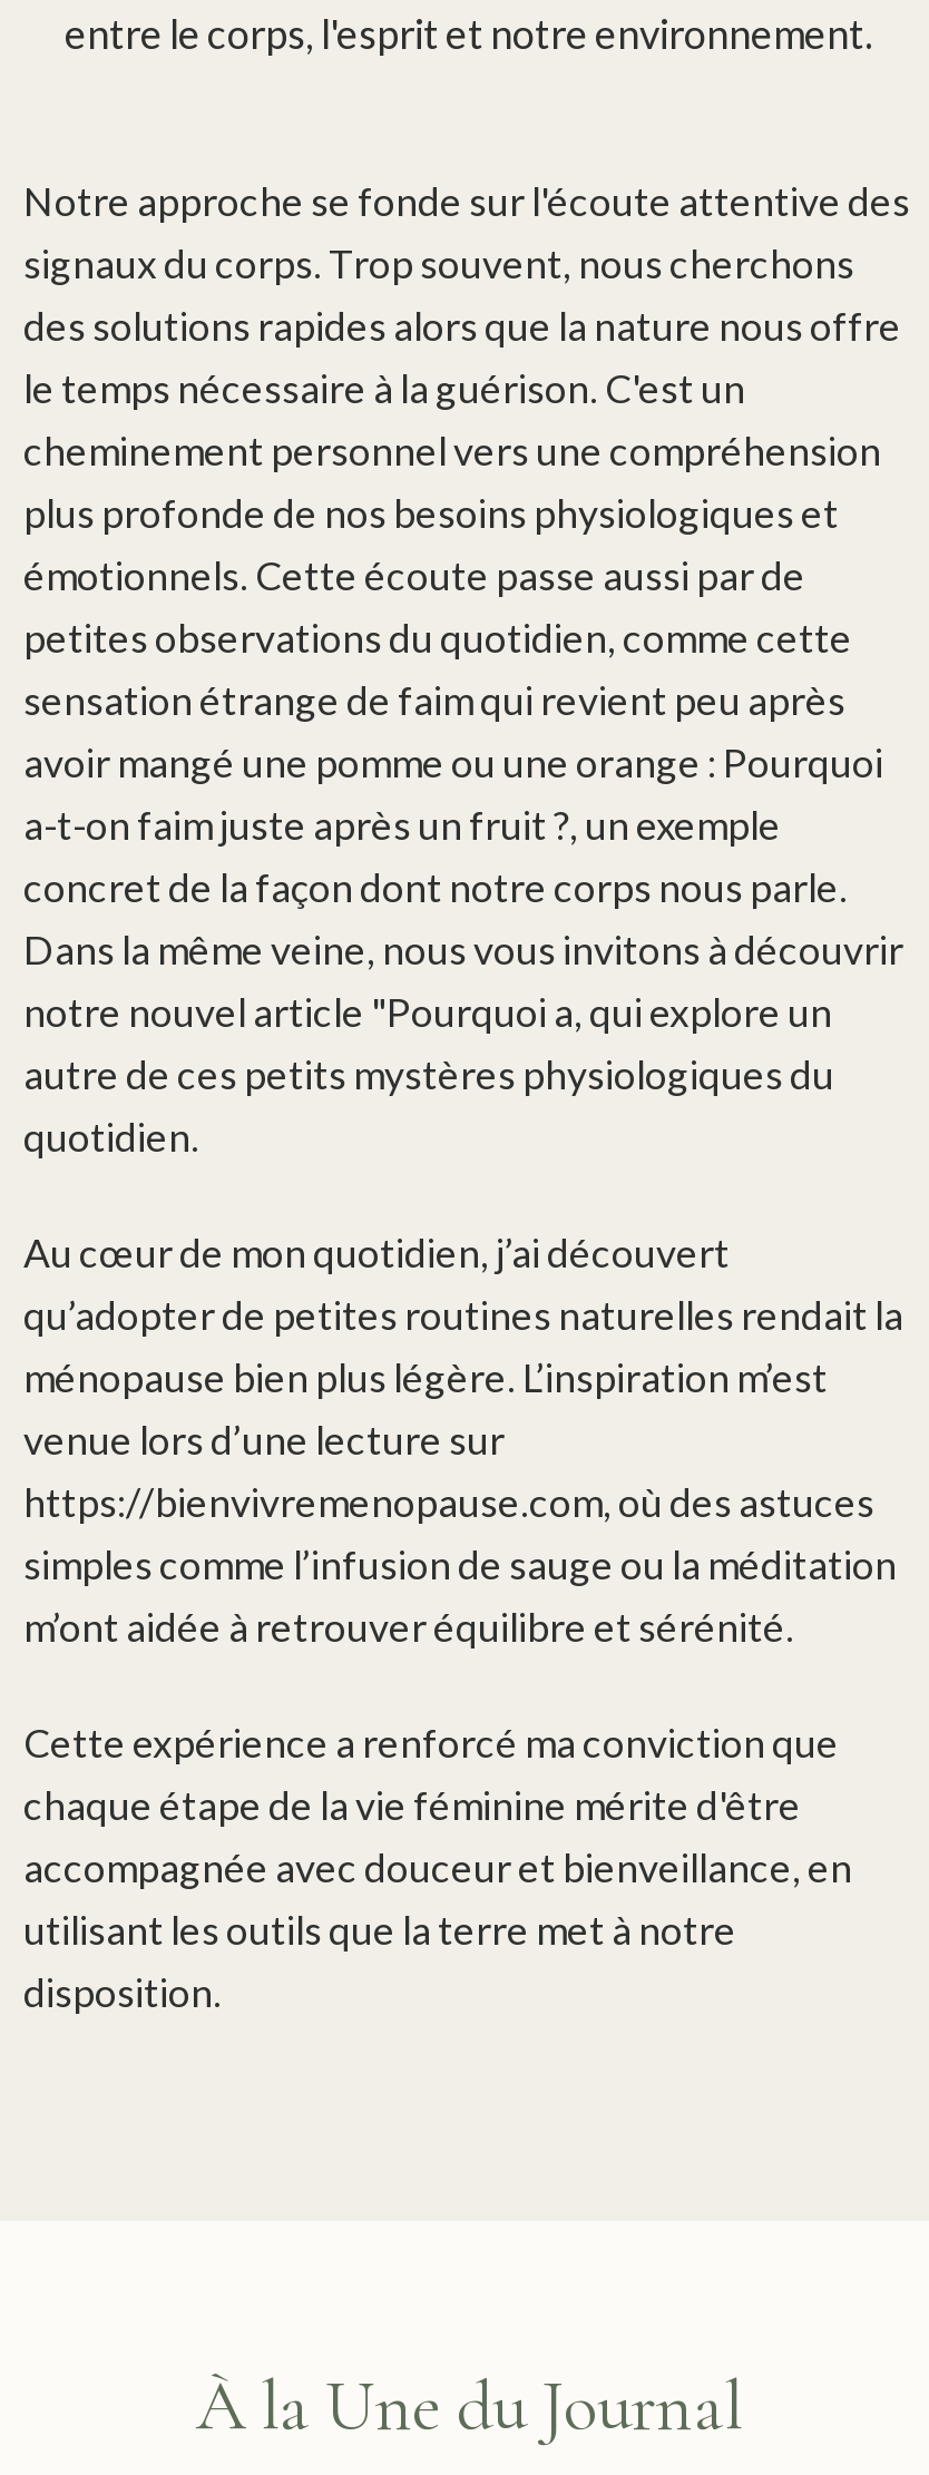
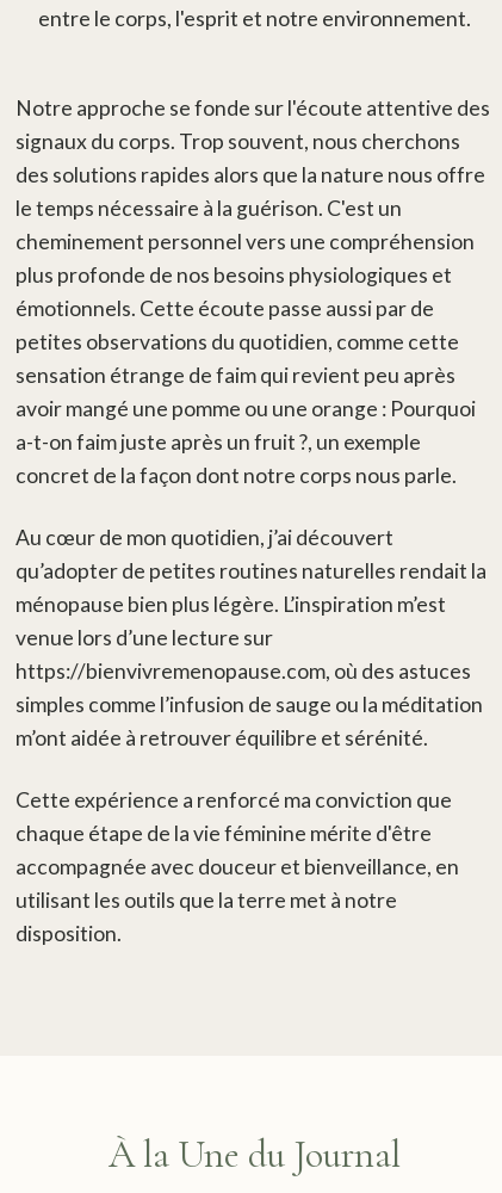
[23,927,903,1161] Dans la même veine, nous vous invitons à découvrir | notre nouvel article "Pourquoi a, qui explore un | autre de ces petits mystères physiologiques du | quotidien. -> none

